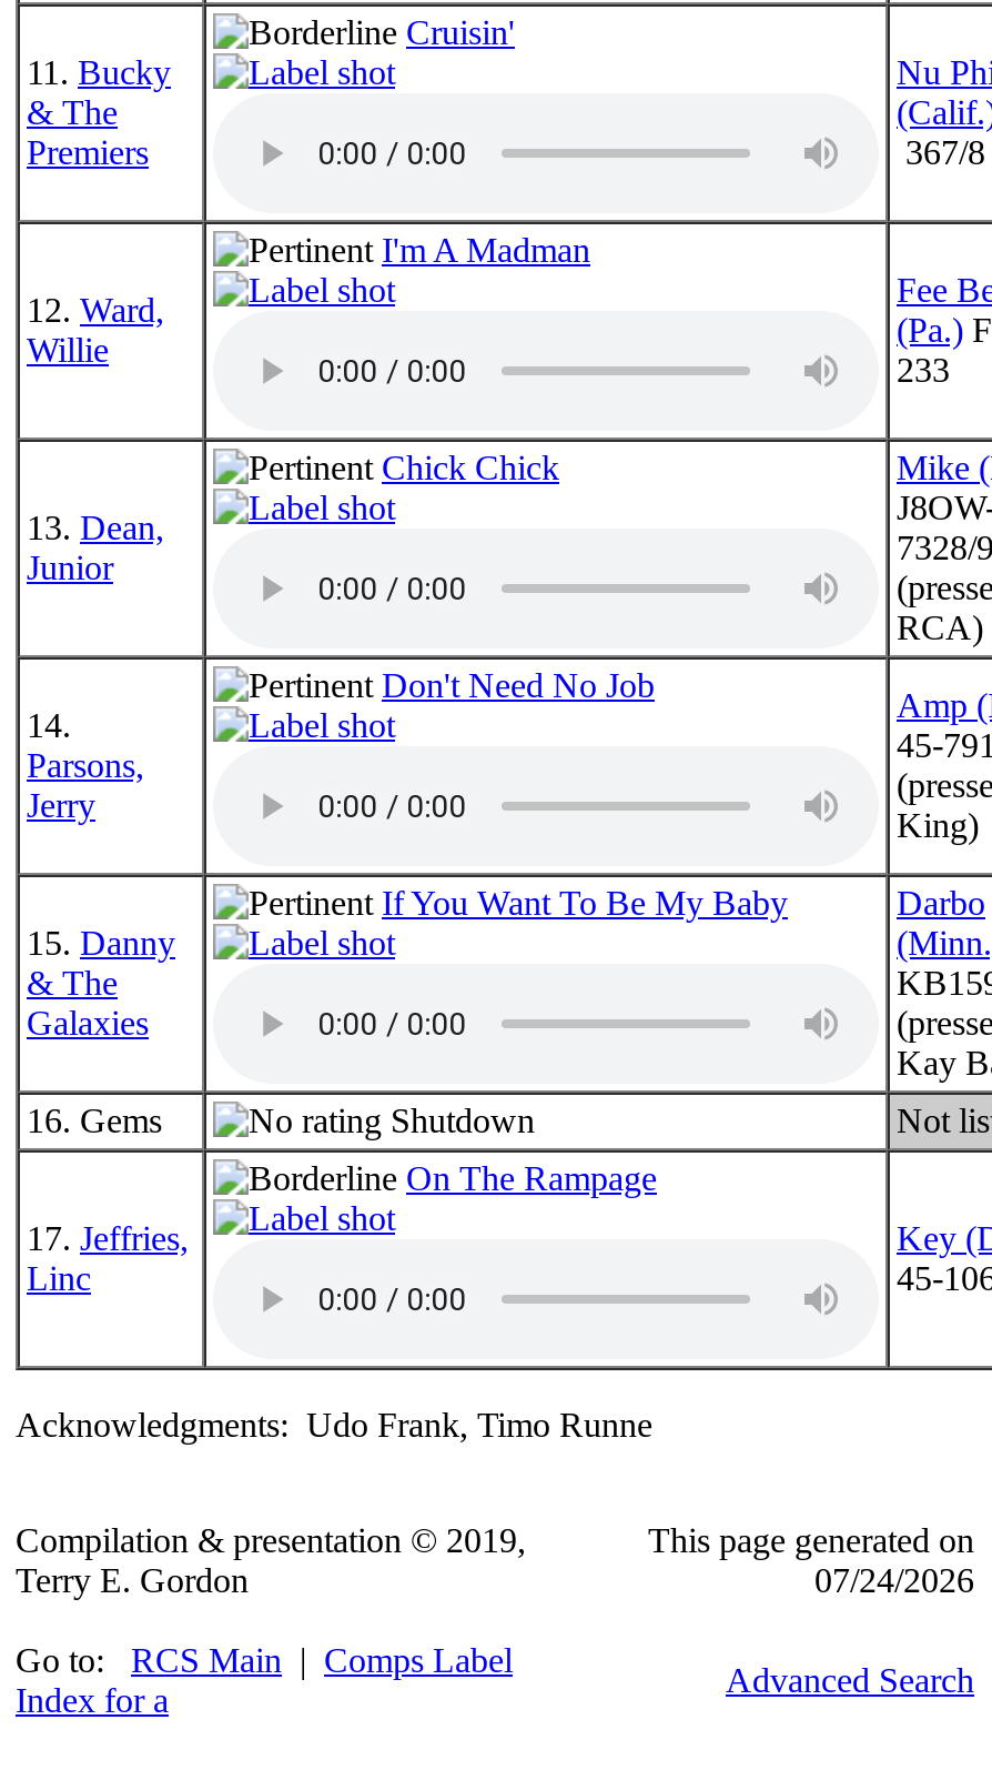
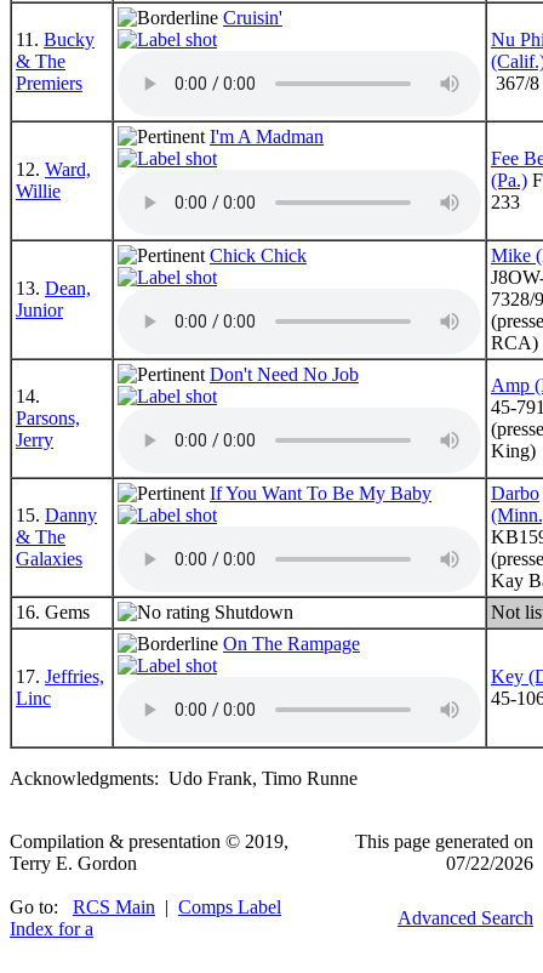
[814,1561,974,1599] 07/24/2026 -> [446,853,533,874] 07/22/2026

